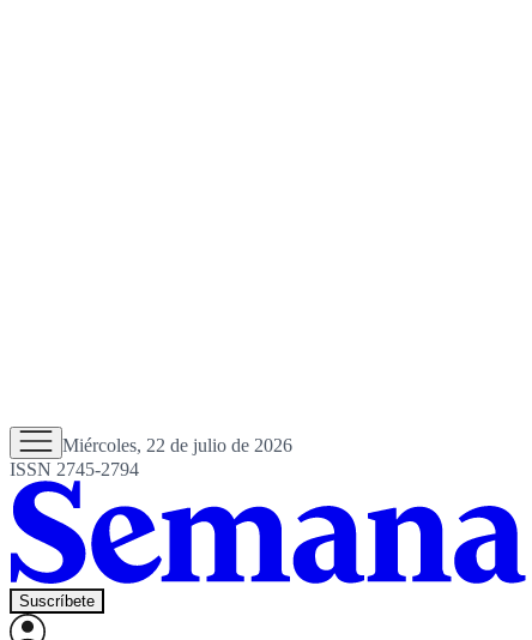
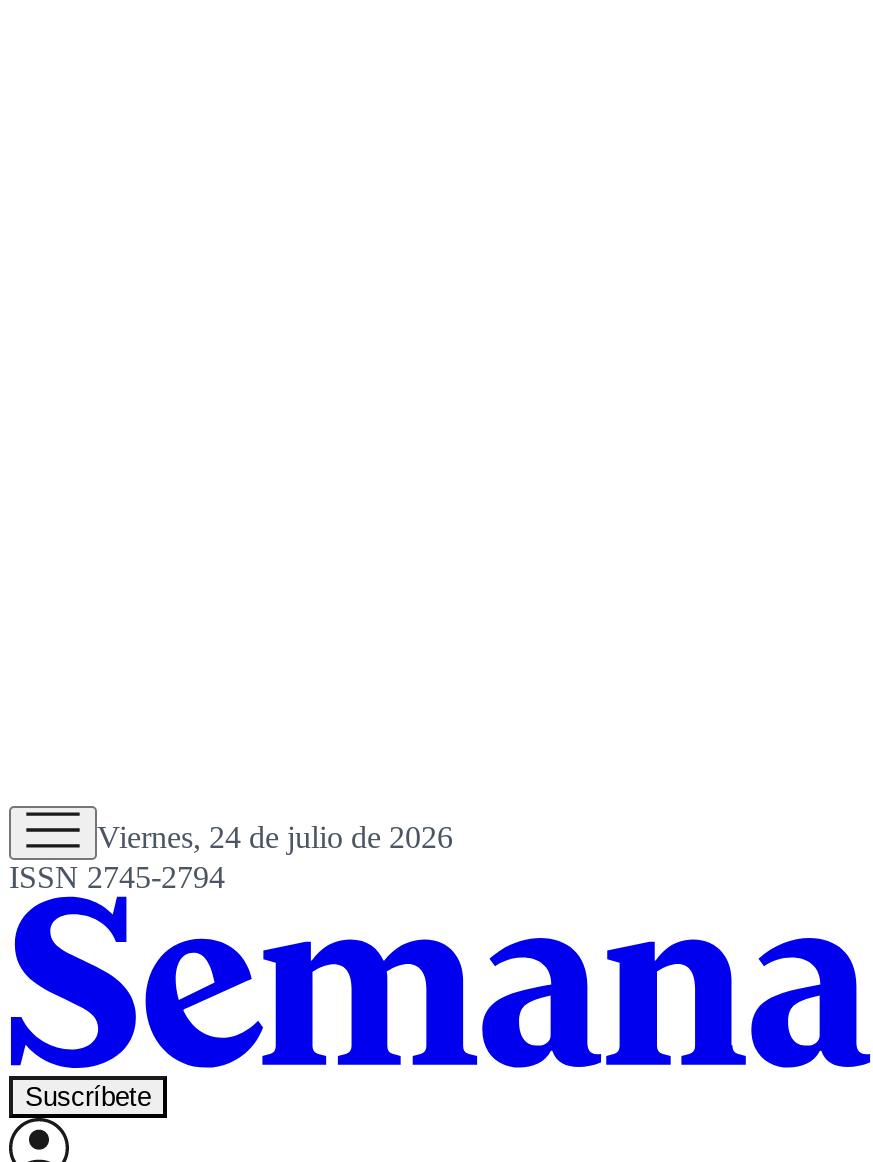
[62,435,292,455] Miércoles, 22 de julio de 2026 -> [97,820,453,854] Viernes, 24 de julio de 2026

